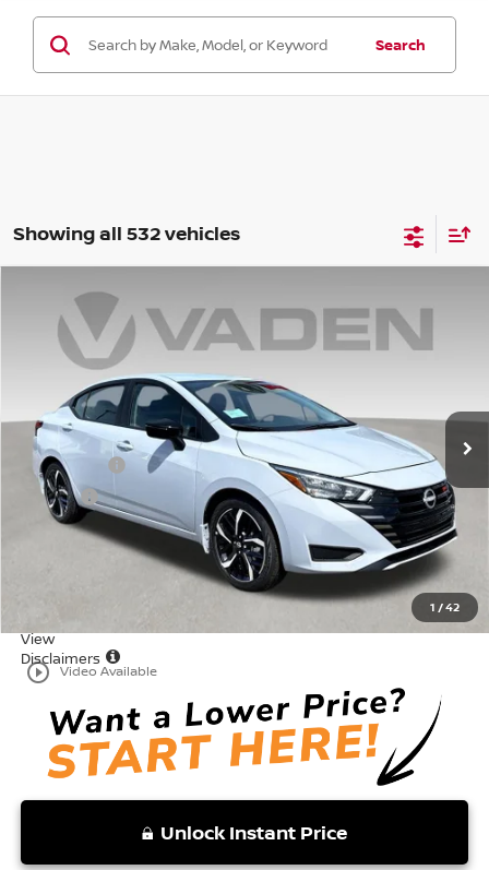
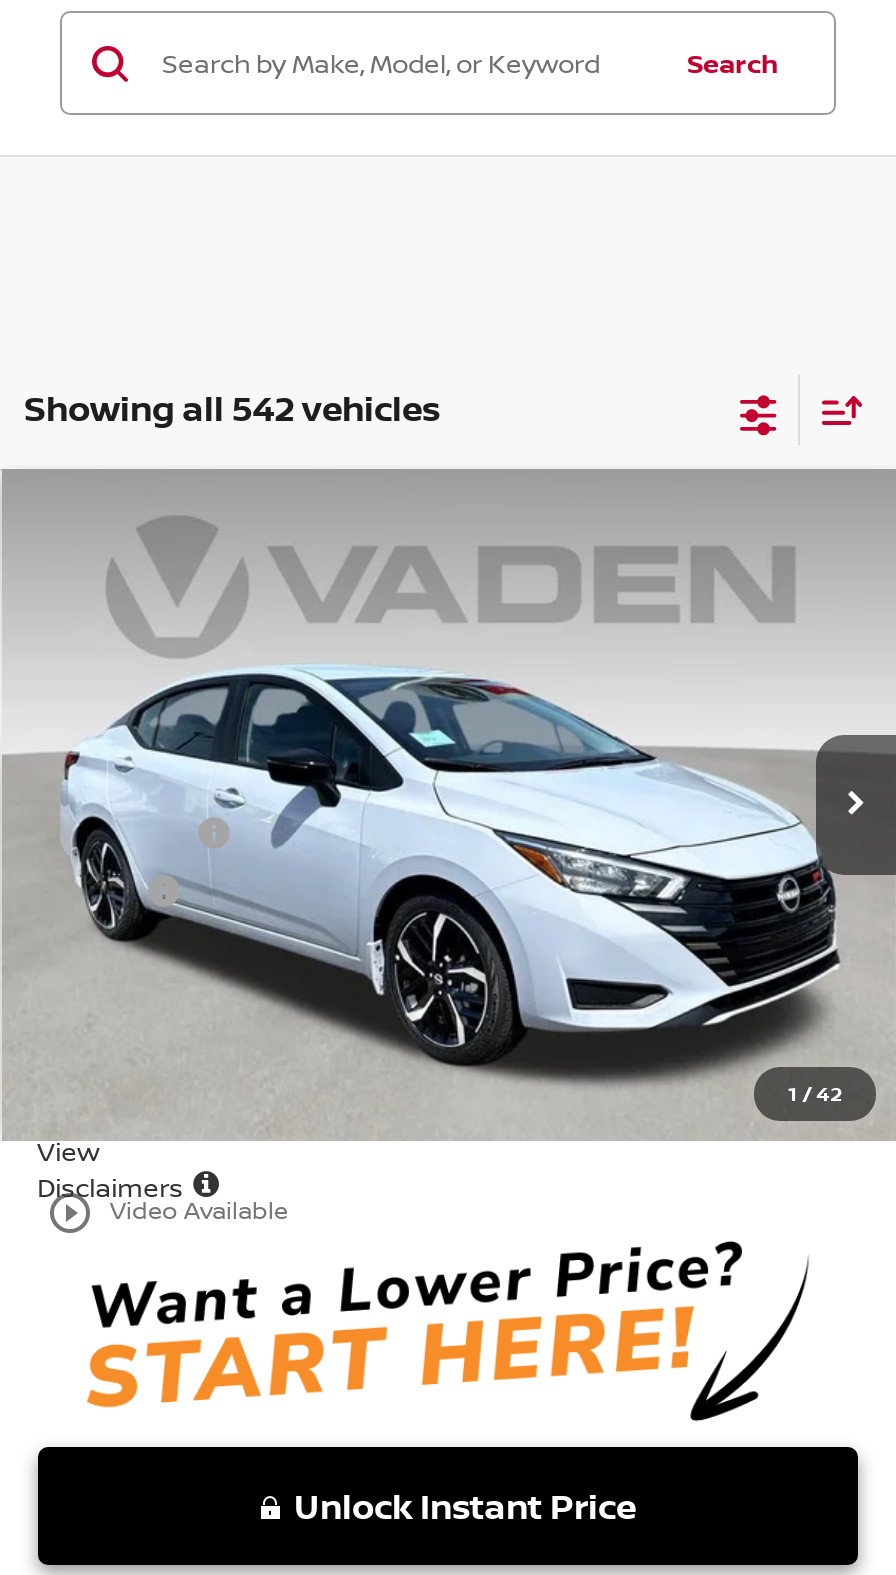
[13,221,240,246] Showing all 532 vehicles -> [24,385,440,431] Showing all 542 vehicles

